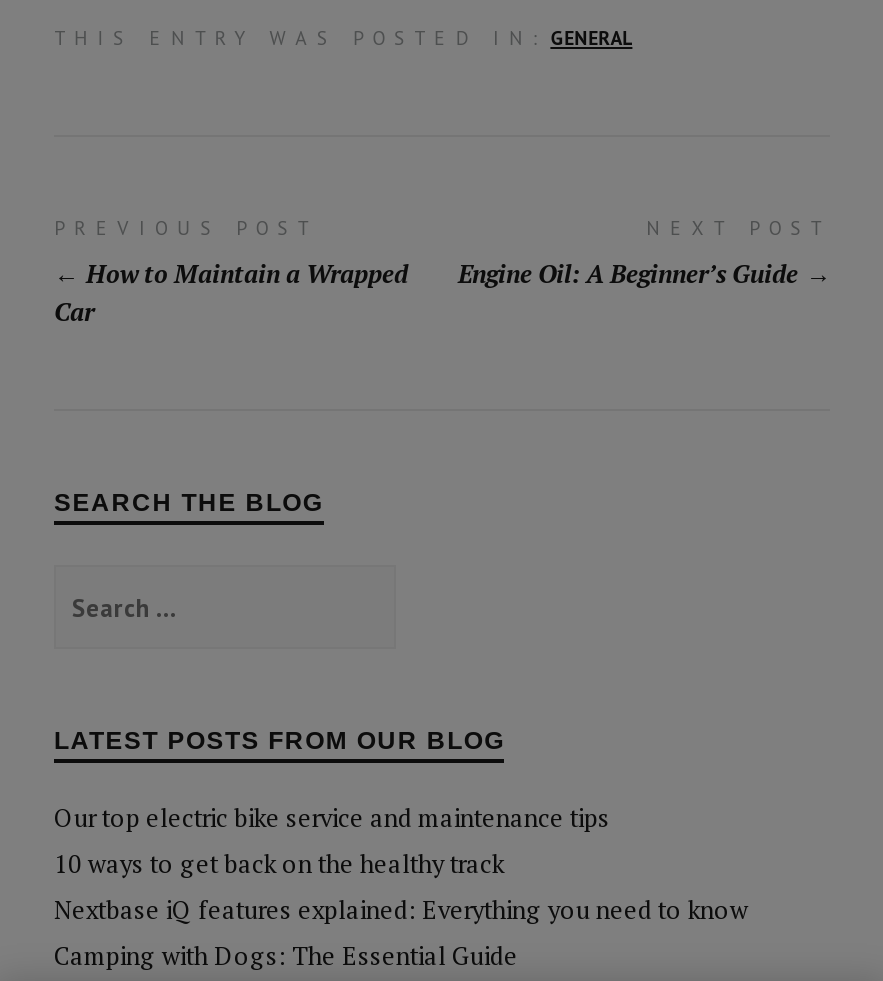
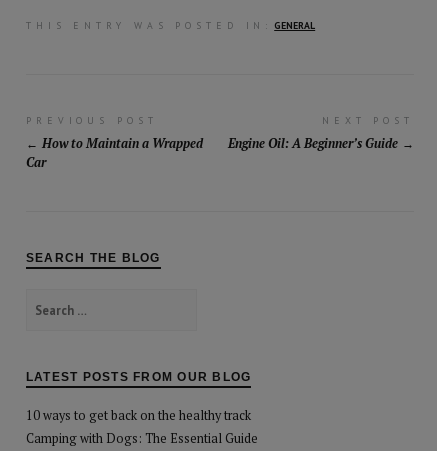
[54,801,610,835] Our top electric bike service and maintenance tips -> none
[54,893,748,927] Nextbase iQ features explained: Everything you need to know -> none

